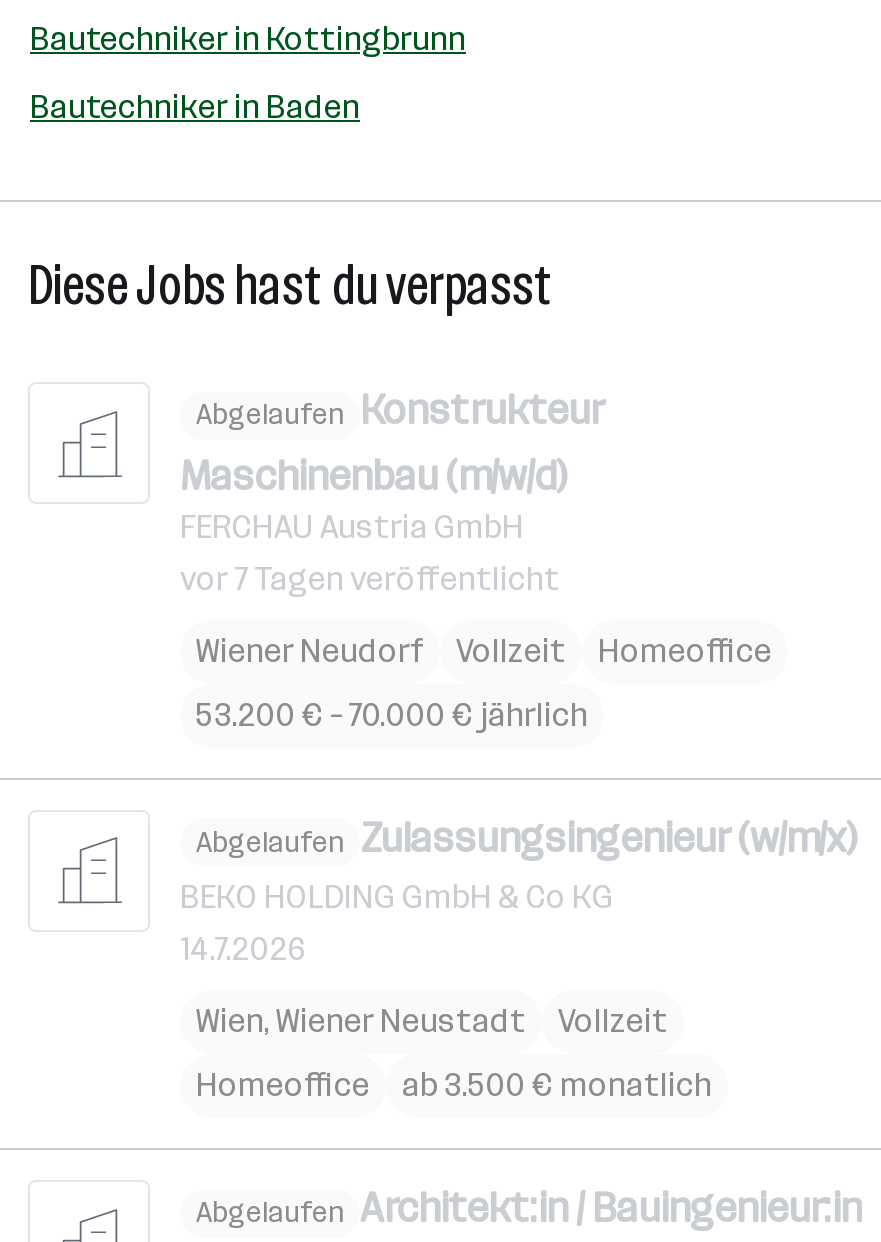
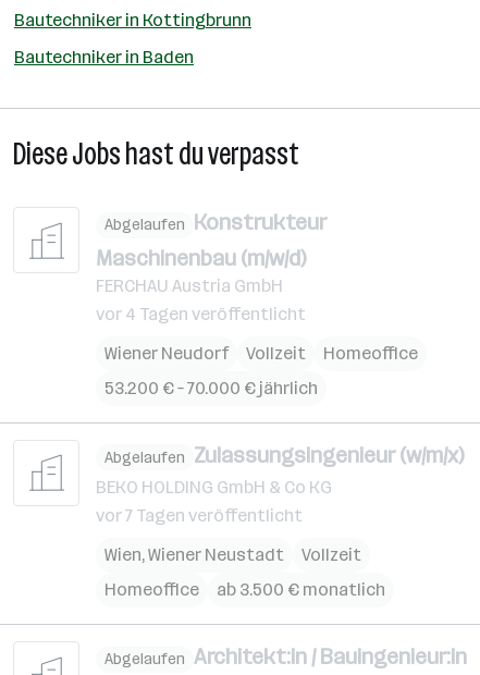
none -> [96,303,306,324] vor 4 Tagen veröffentlicht
moved [180,559,560,597] -> [96,505,303,526]: vor 7 Tagen veröffentlicht
[180,930,306,968] 14.7.2026 -> none

